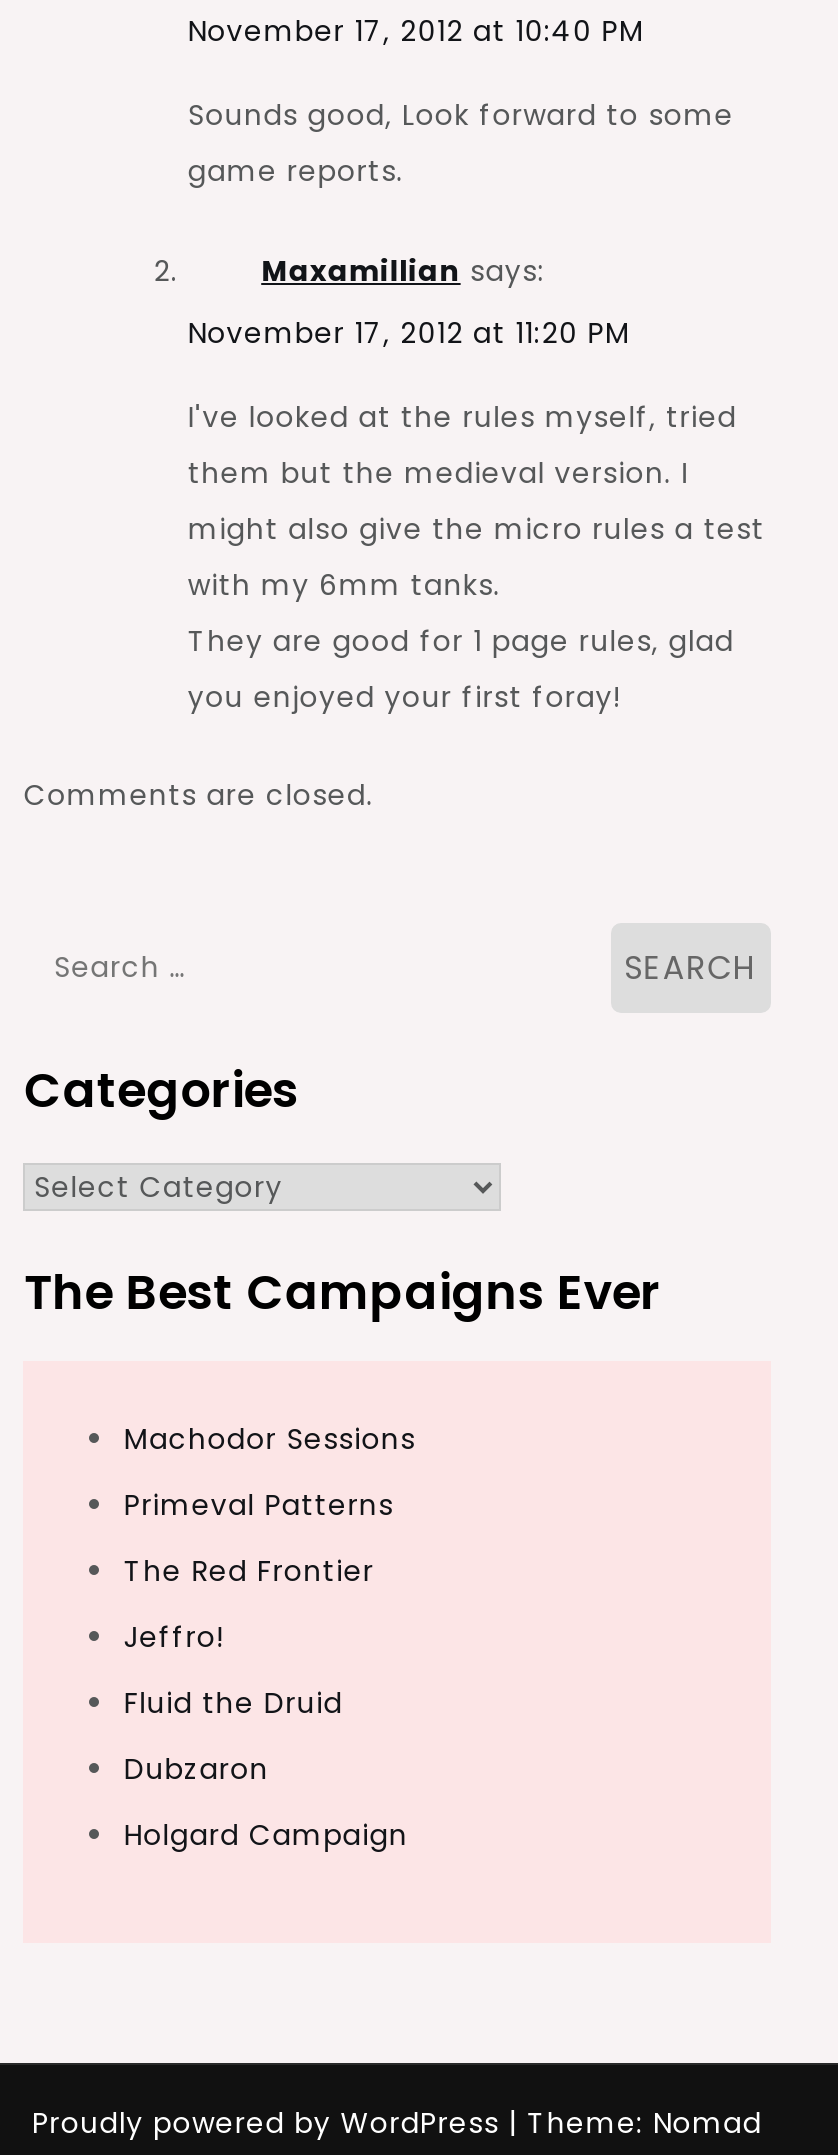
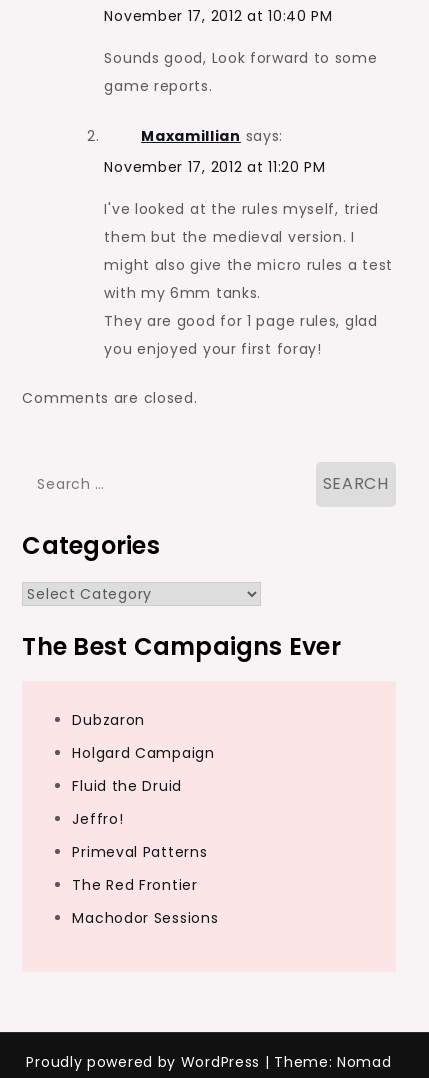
moved [124,1419,416,1723] -> [72,776,218,928]: Fluid the Druid | Jeffro! | Primeval Patterns | The Red Frontier | Machodor Sessions
moved [124,1749,408,1855] -> [72,710,215,763]: Dubzaron | Holgard Campaign

